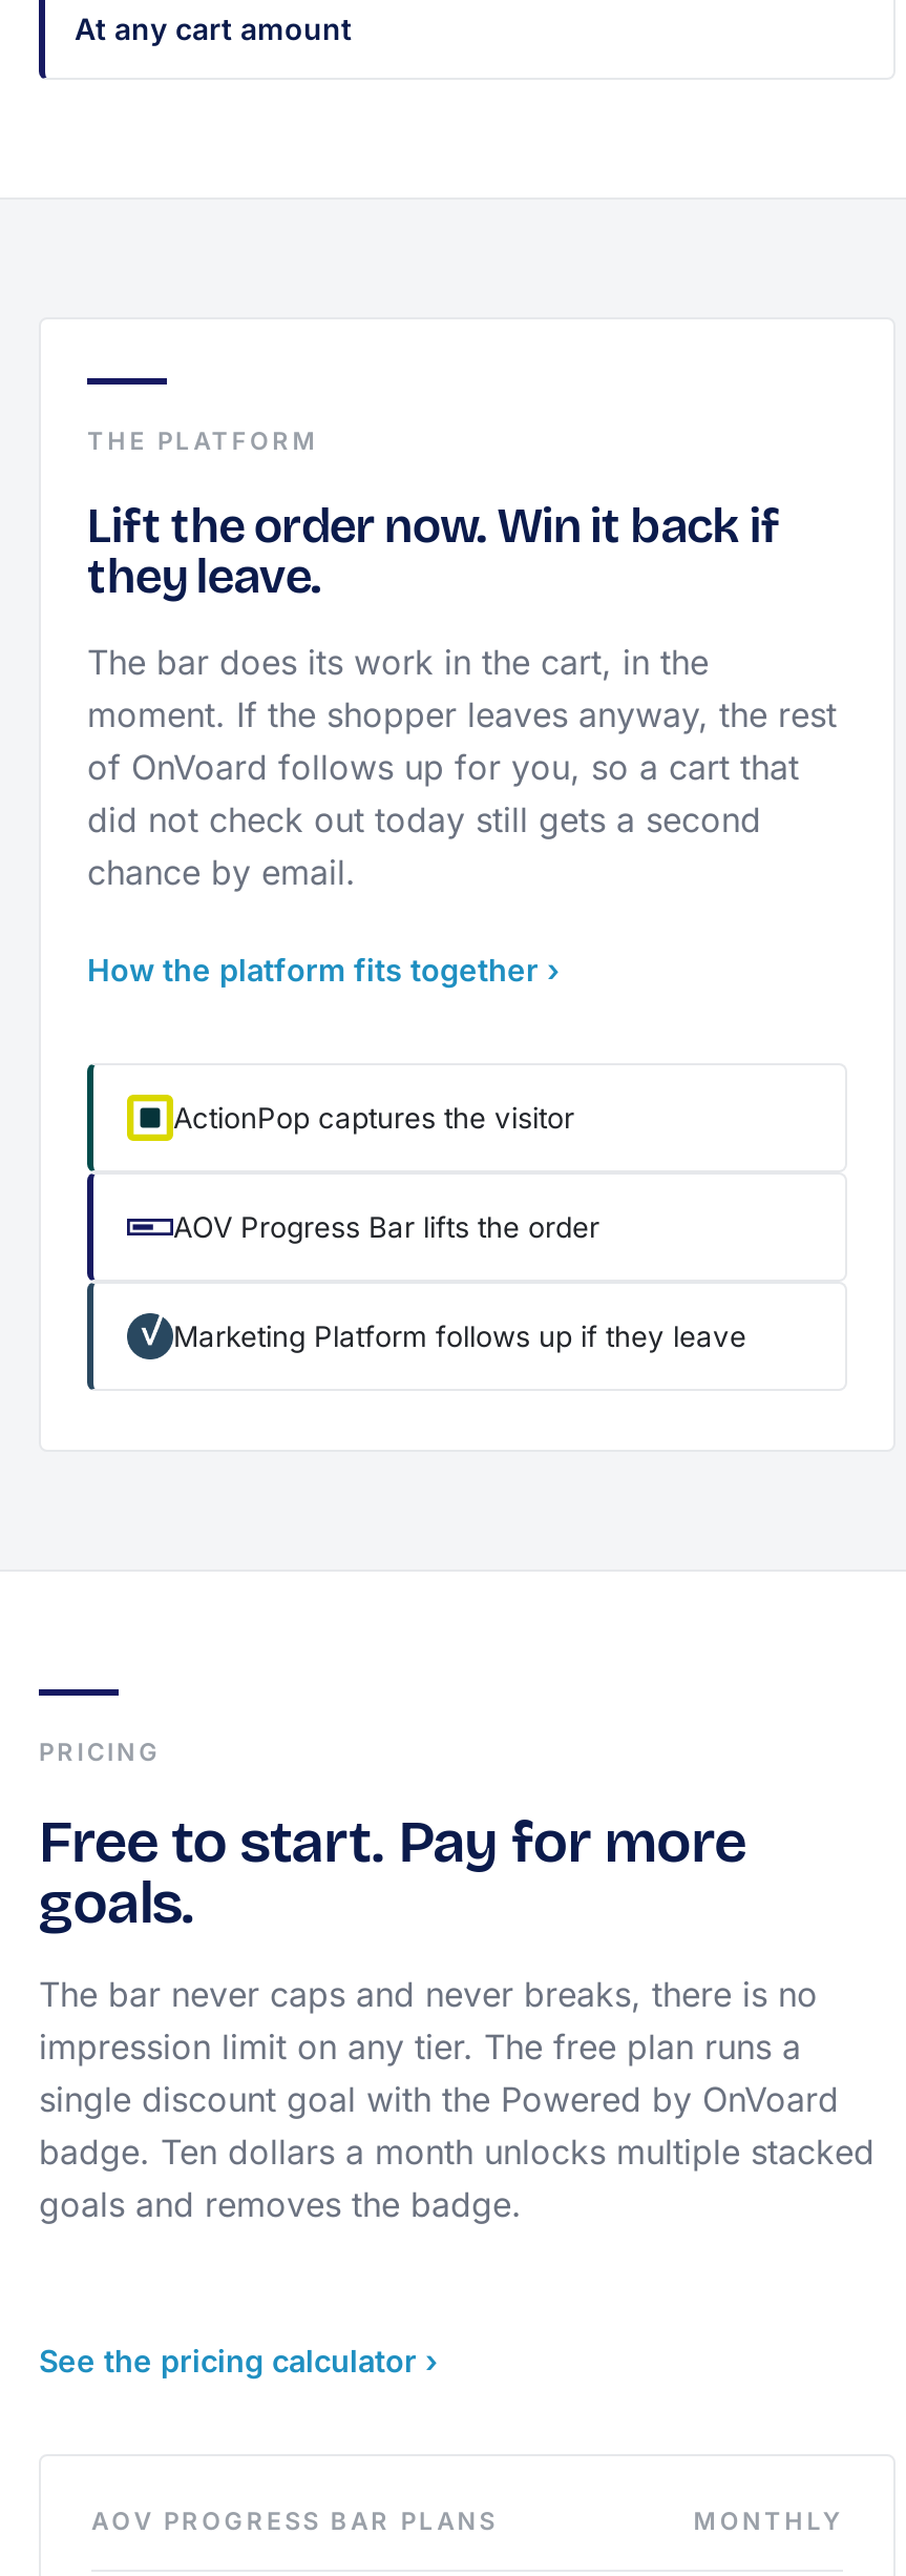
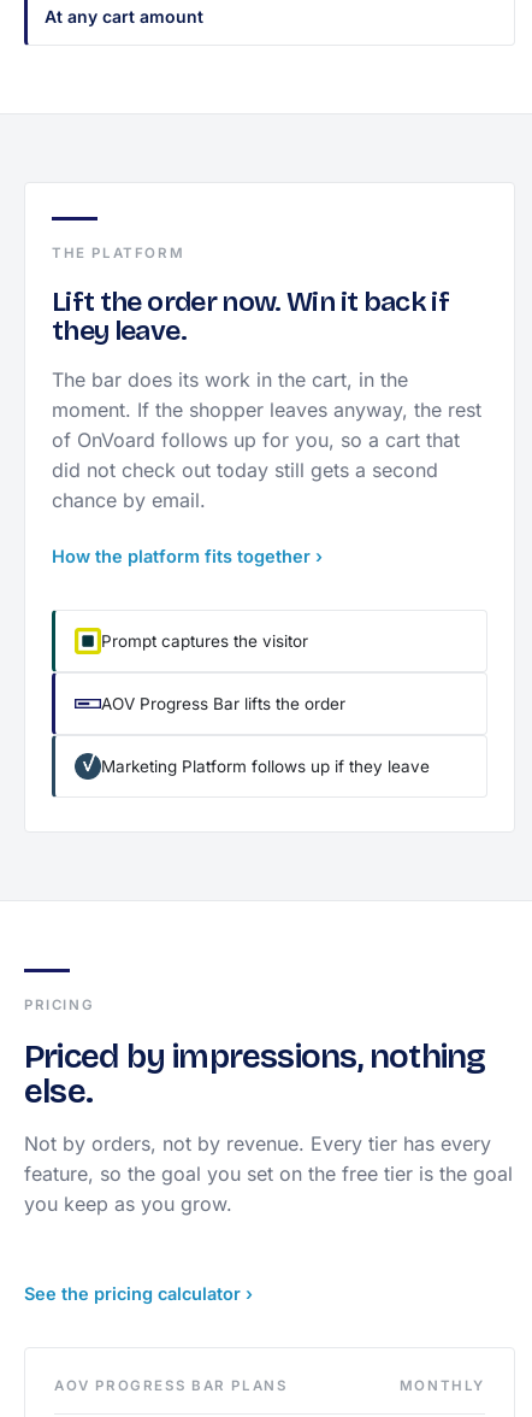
[173,1102,574,1135] ActionPop captures the visitor -> [101,632,308,651] Prompt captures the visitor
[39,1808,746,1940] Free to start. Pay for more | goals. -> [24,1037,486,1113] Priced by impressions, nothing | else.
[39,1974,875,2226] The bar never caps and never breaks, there is no | impression limit on any tier. The free plan runs a | single discount goal with the Powered by OnVoard | badge. Ten dollars a month unlocks multiple stacked | goals and removes the badge. -> [24,1132,513,1216] Not by orders, not by revenue. Every tier has every | feature, so the goal you set on the free tier is the goal | you keep as you grow.

